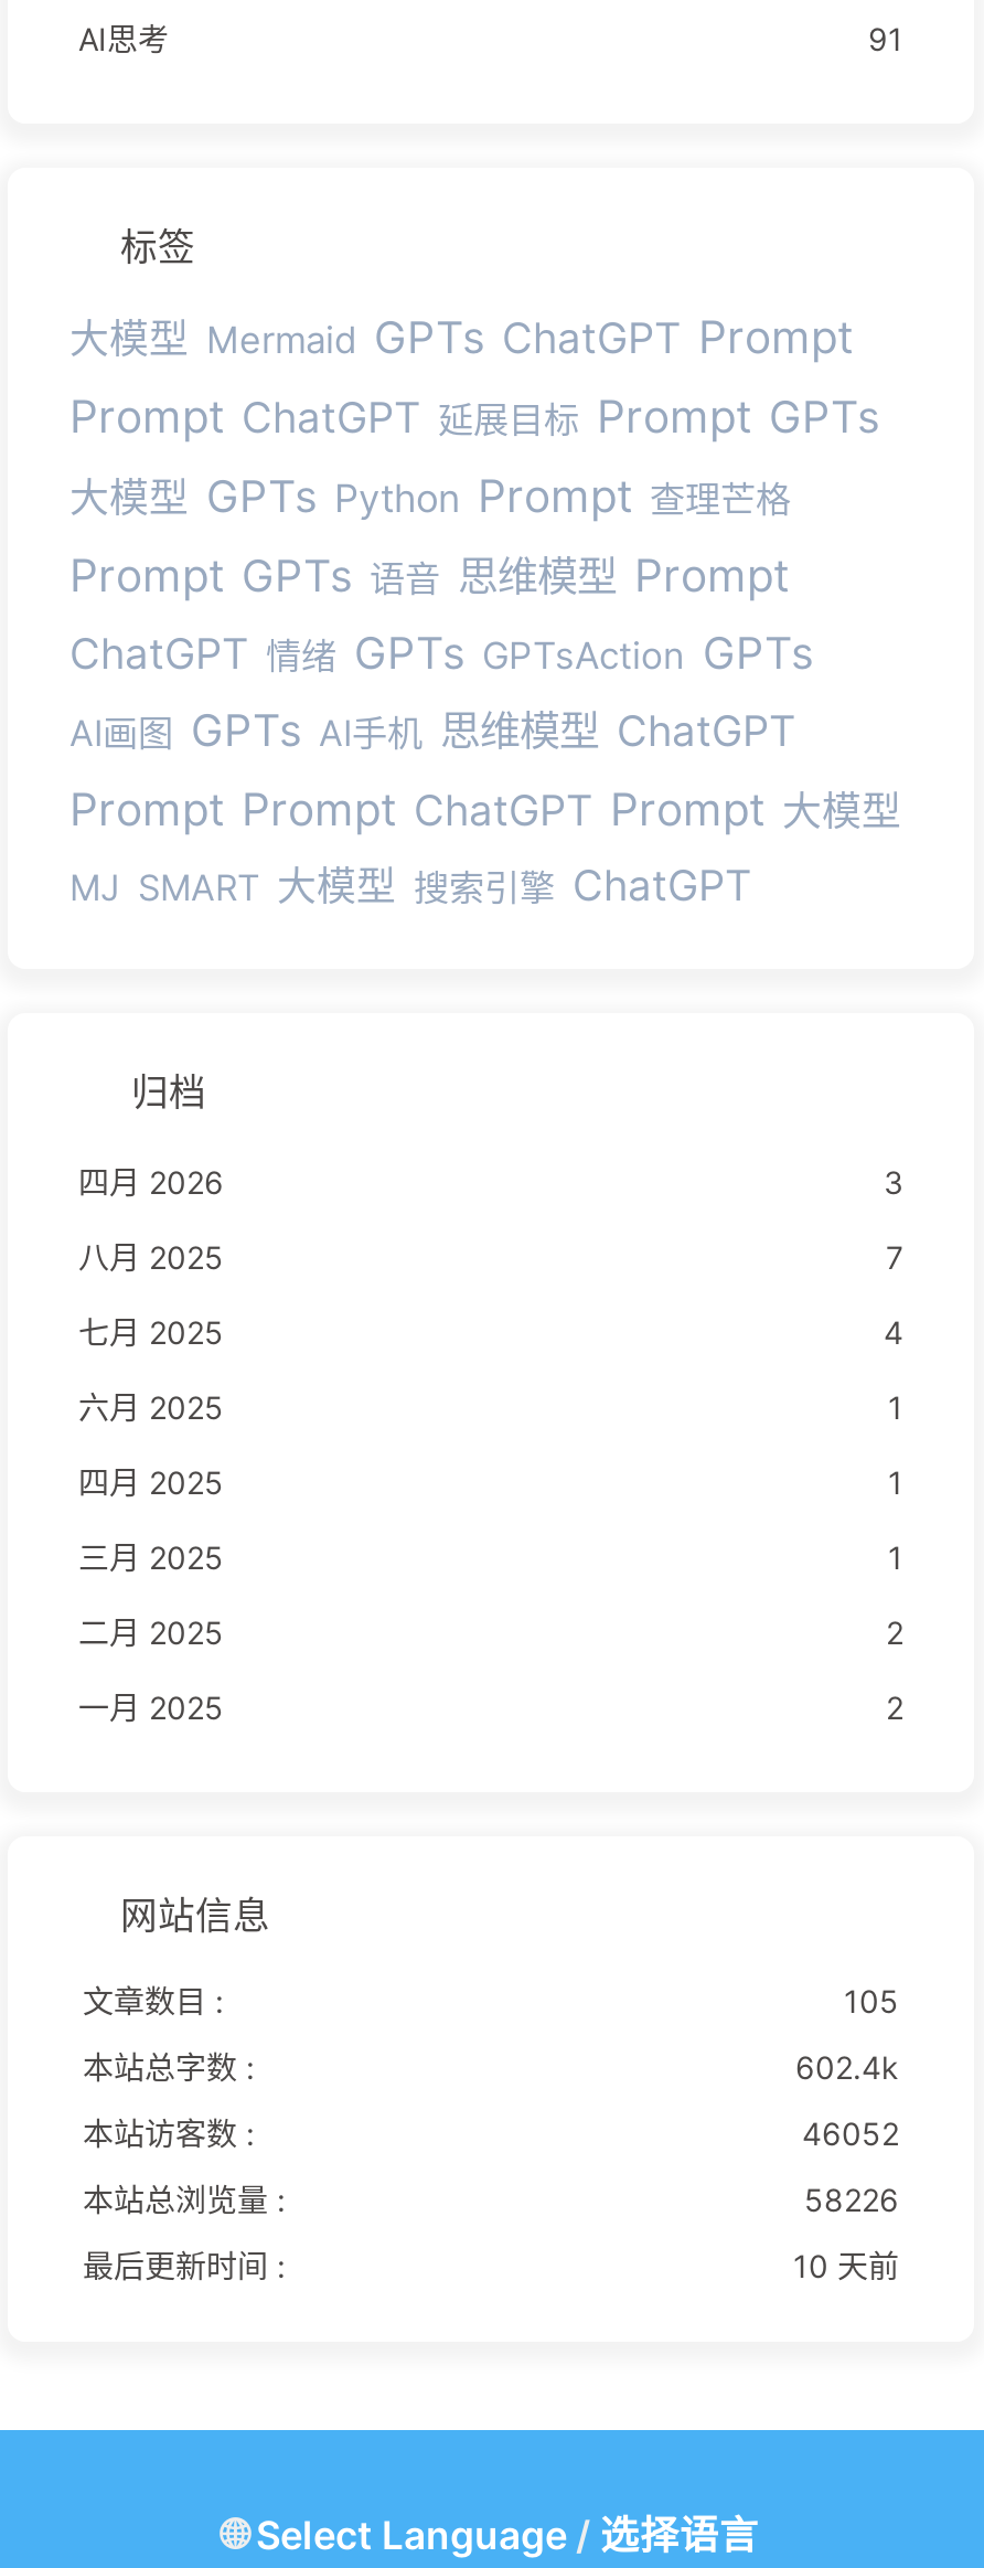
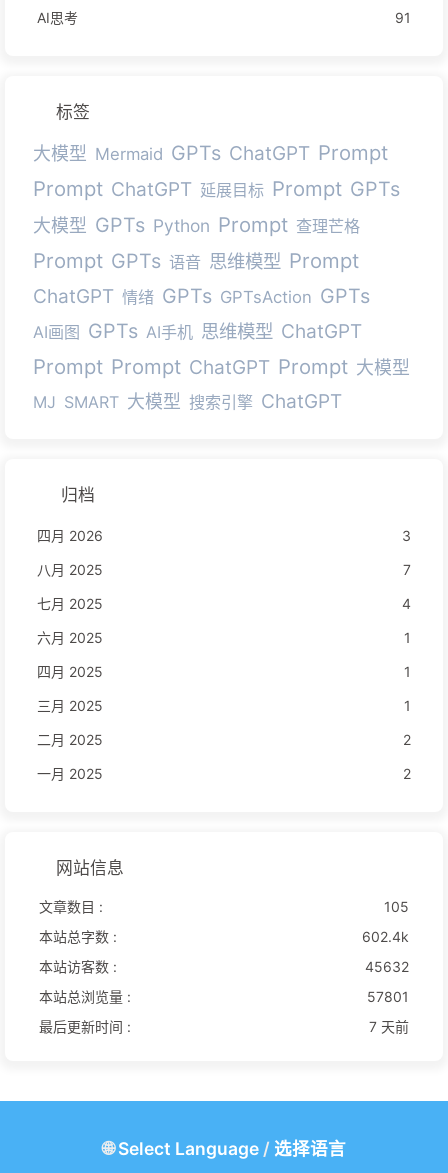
[802,2114,899,2152] 46052 -> [365,958,409,975] 45632
[804,2180,899,2218] 58226 -> [367,988,409,1005] 57801
[793,2246,899,2284] 10 天前 -> [369,1018,409,1035] 7 天前

